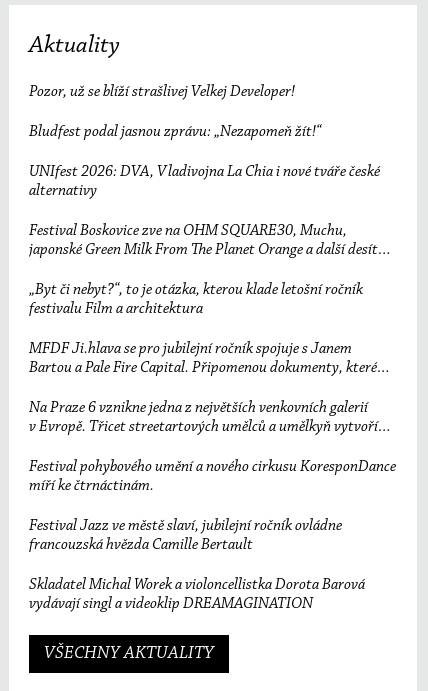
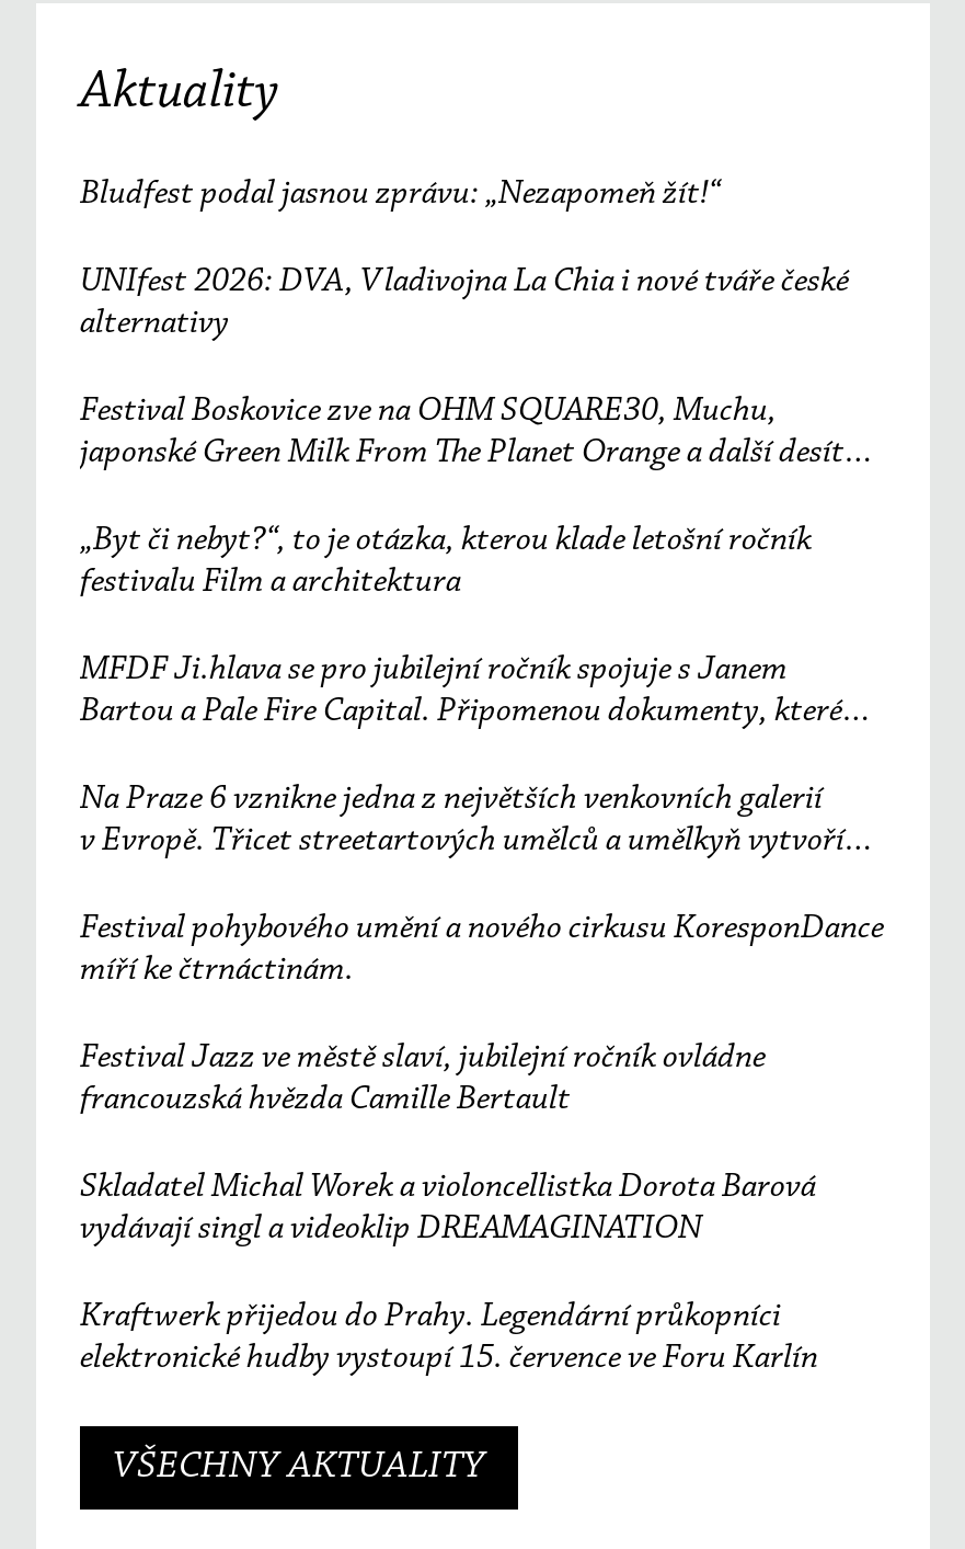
[29,84,295,100] Pozor, už se blíží strašlivej Velkej Developer! -> none
moved [29,124,396,593] -> [80,176,884,1205]: Bludfest podal jasnou zprávu: „Nezapomeň žít!“ | UNIfest 2026: DVA, Vladivojna La Chia i nové tváře české | alternativy | ... | francouzská hvězda Camille Bertault | Skladatel Michal Worek a violoncellistka Dorota Barová
none -> [80,1299,818,1376] Kraftwerk přijedou do Prahy. Legendární průkopníci | elektronické hudby vystoupí 15. července ve Foru Karlín

